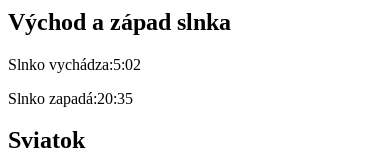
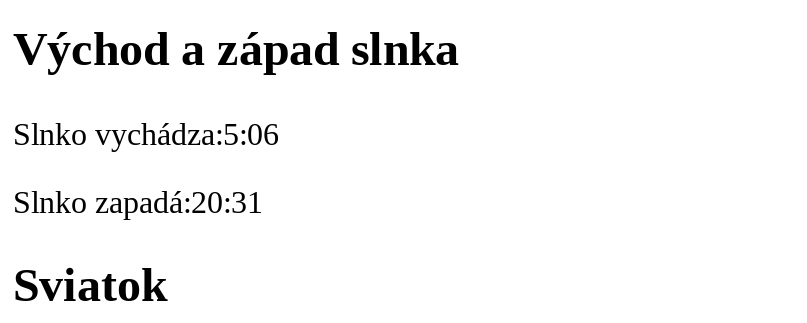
[8,55,141,72] Slnko vychádza:5:02 -> [13,116,279,150] Slnko vychádza:5:06
[8,89,133,106] Slnko zapadá:20:35 -> [13,184,263,218] Slnko zapadá:20:31

